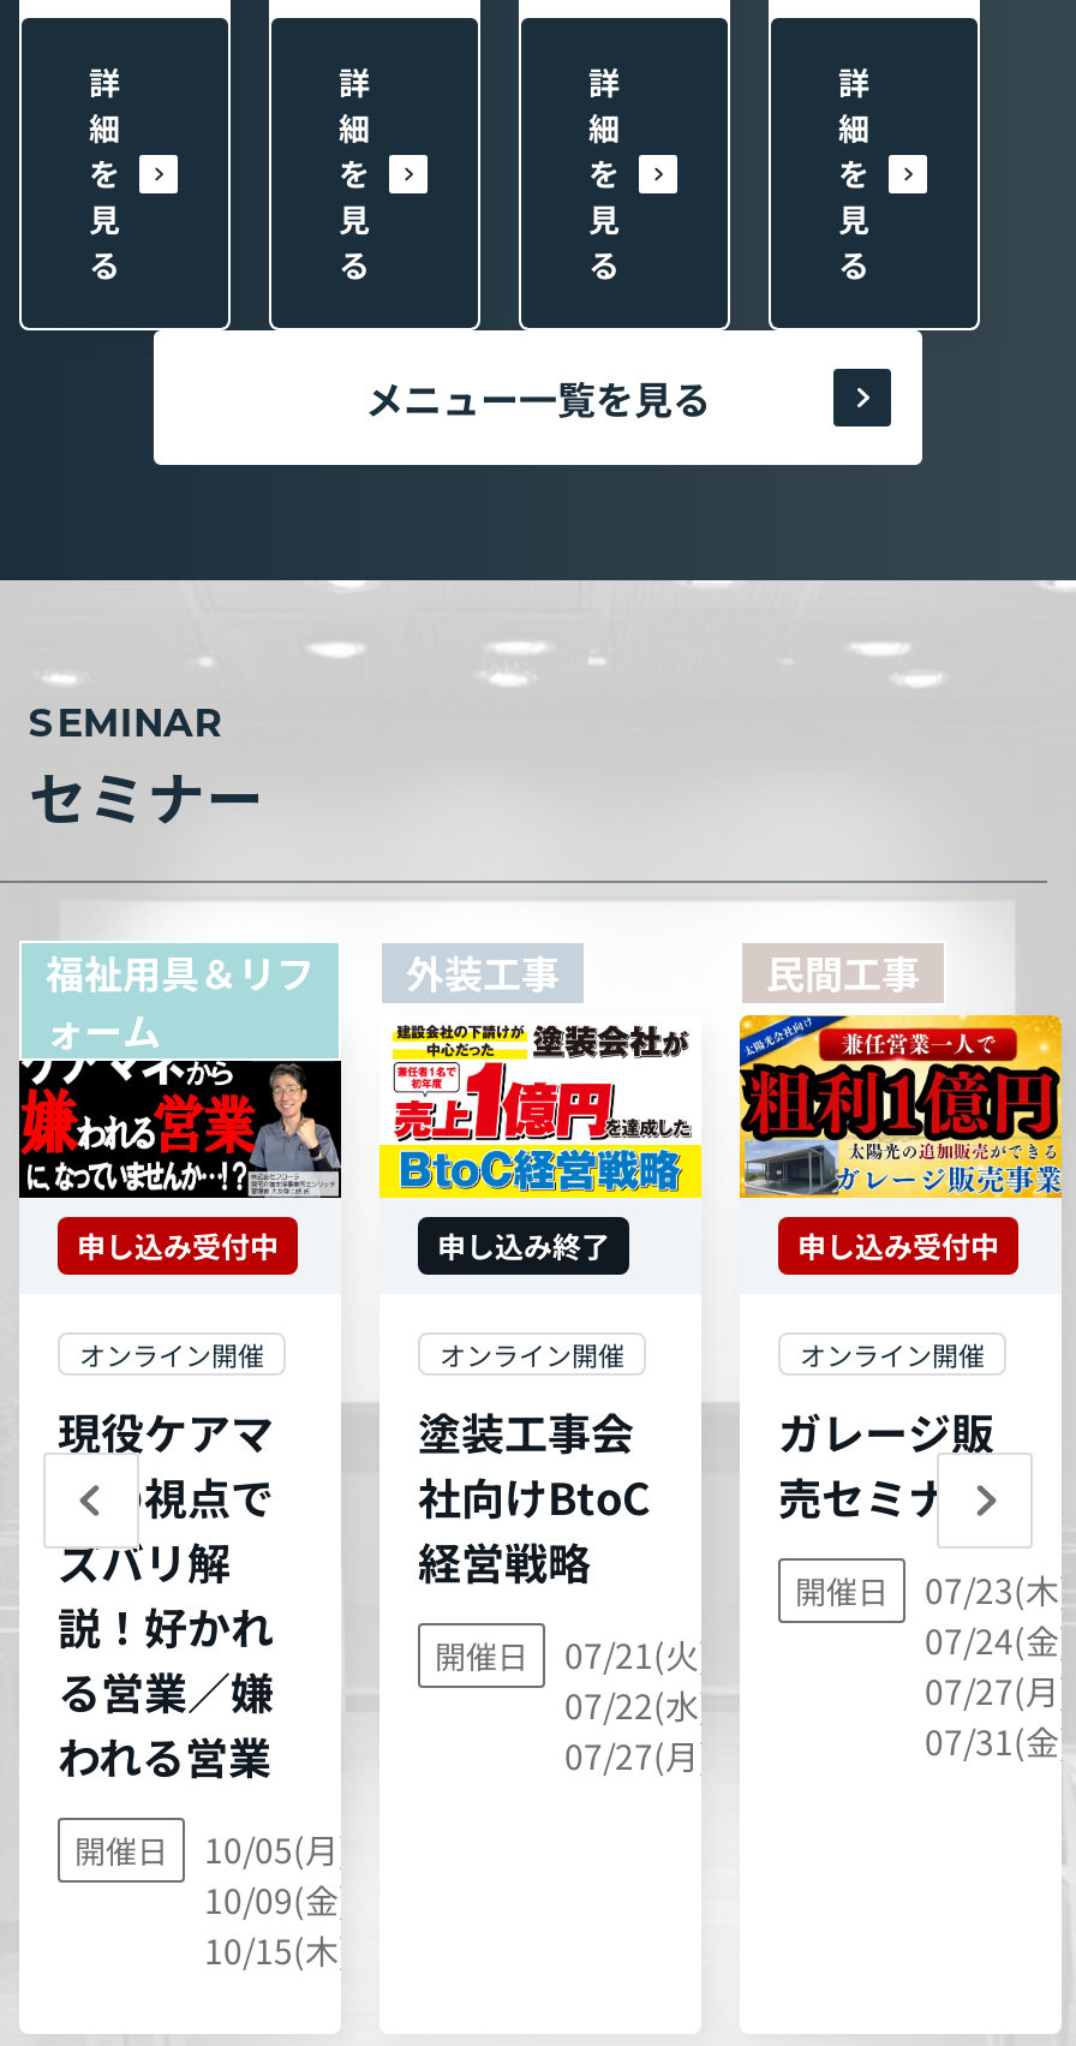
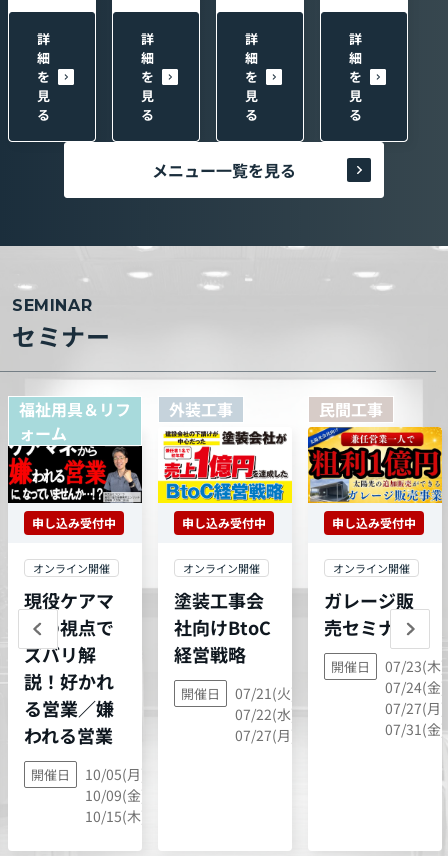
[437,1224,610,1265] 申し込み終了 -> [182,514,266,531] 申し込み受付中

